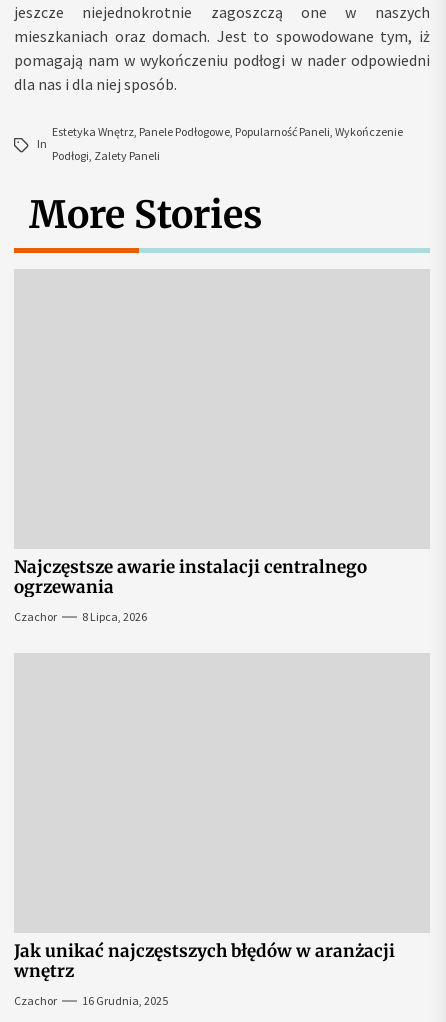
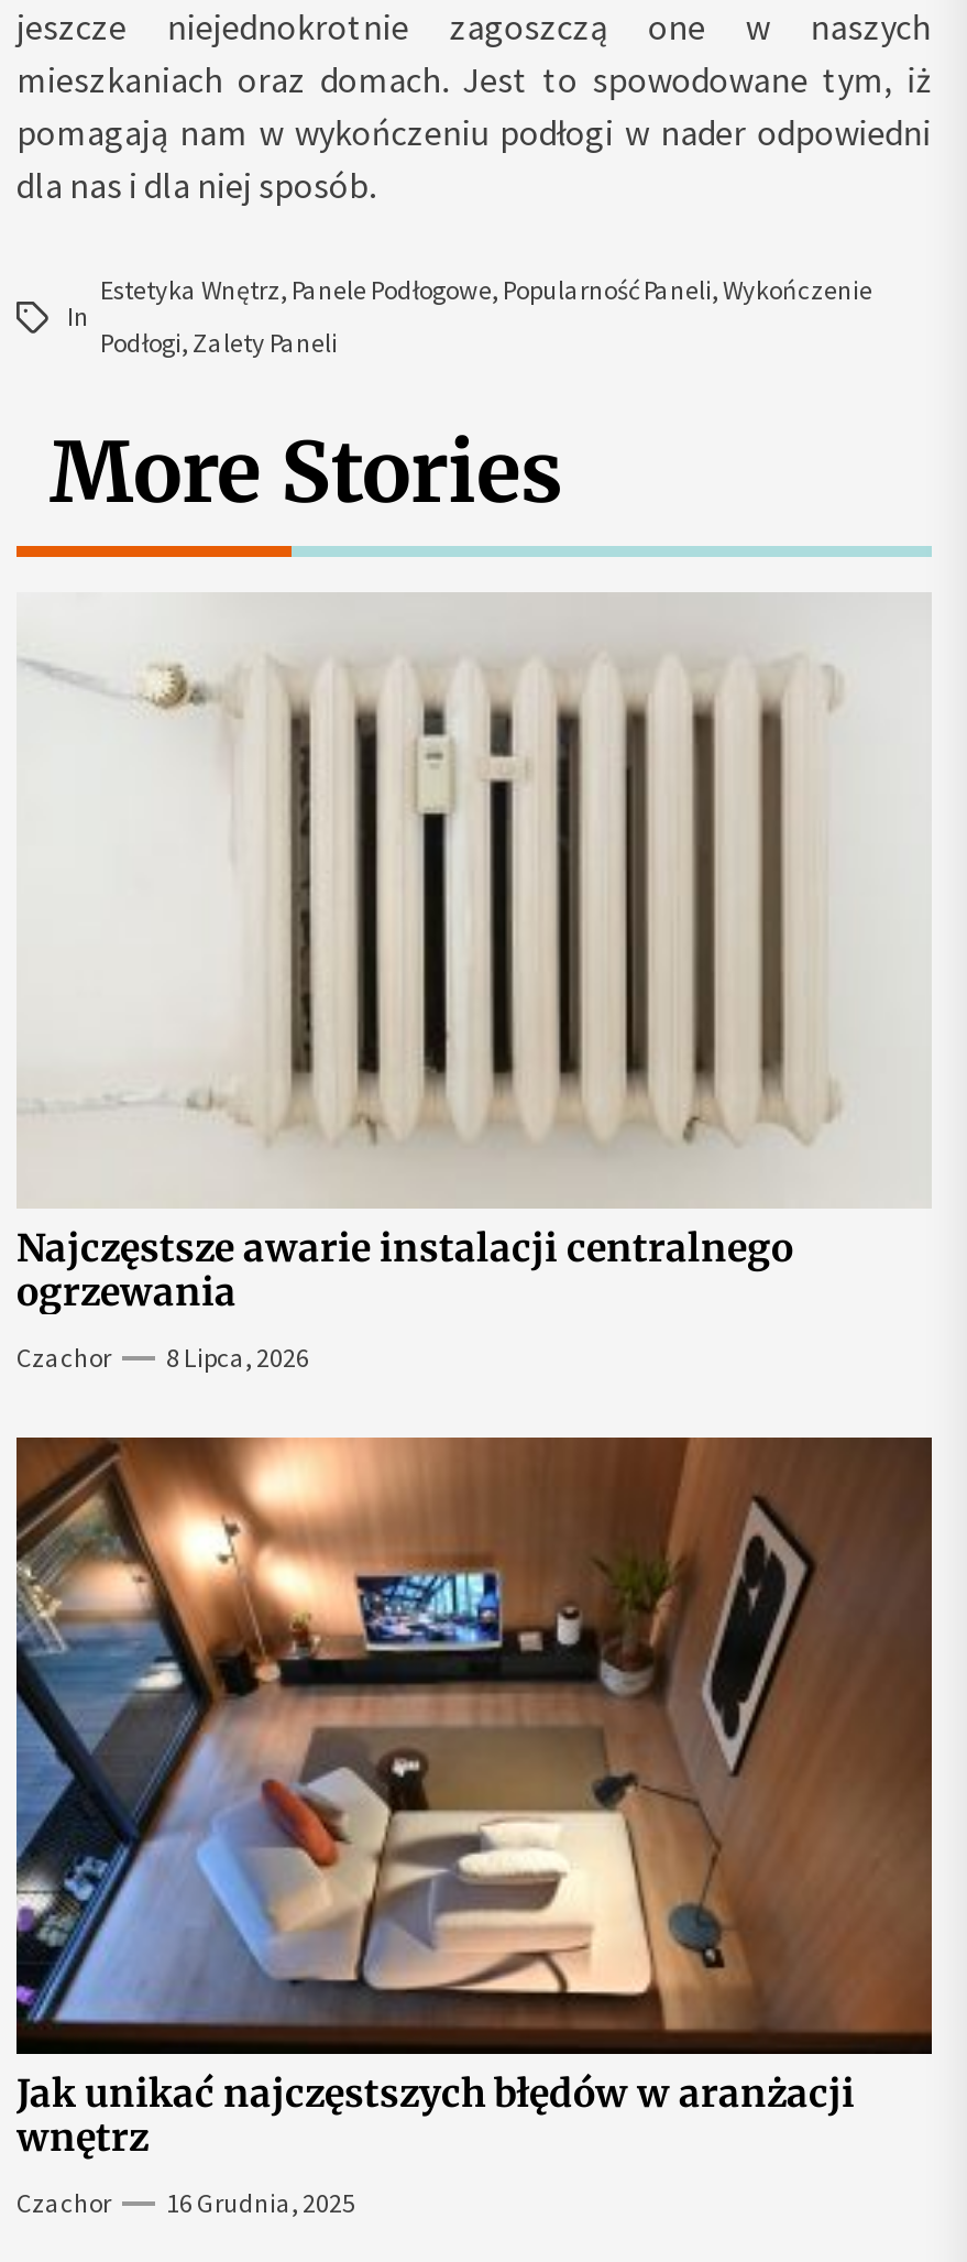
none -> [144,647,844,1204] [image]
none -> [14,1435,934,2056] [image]

